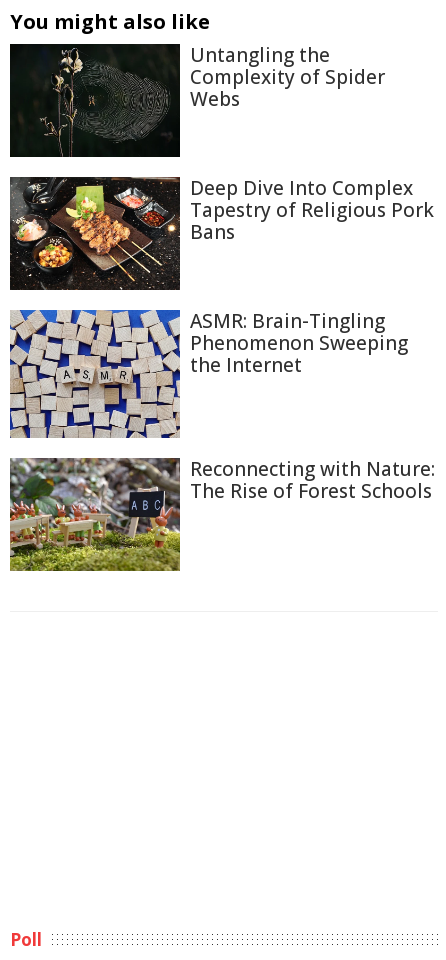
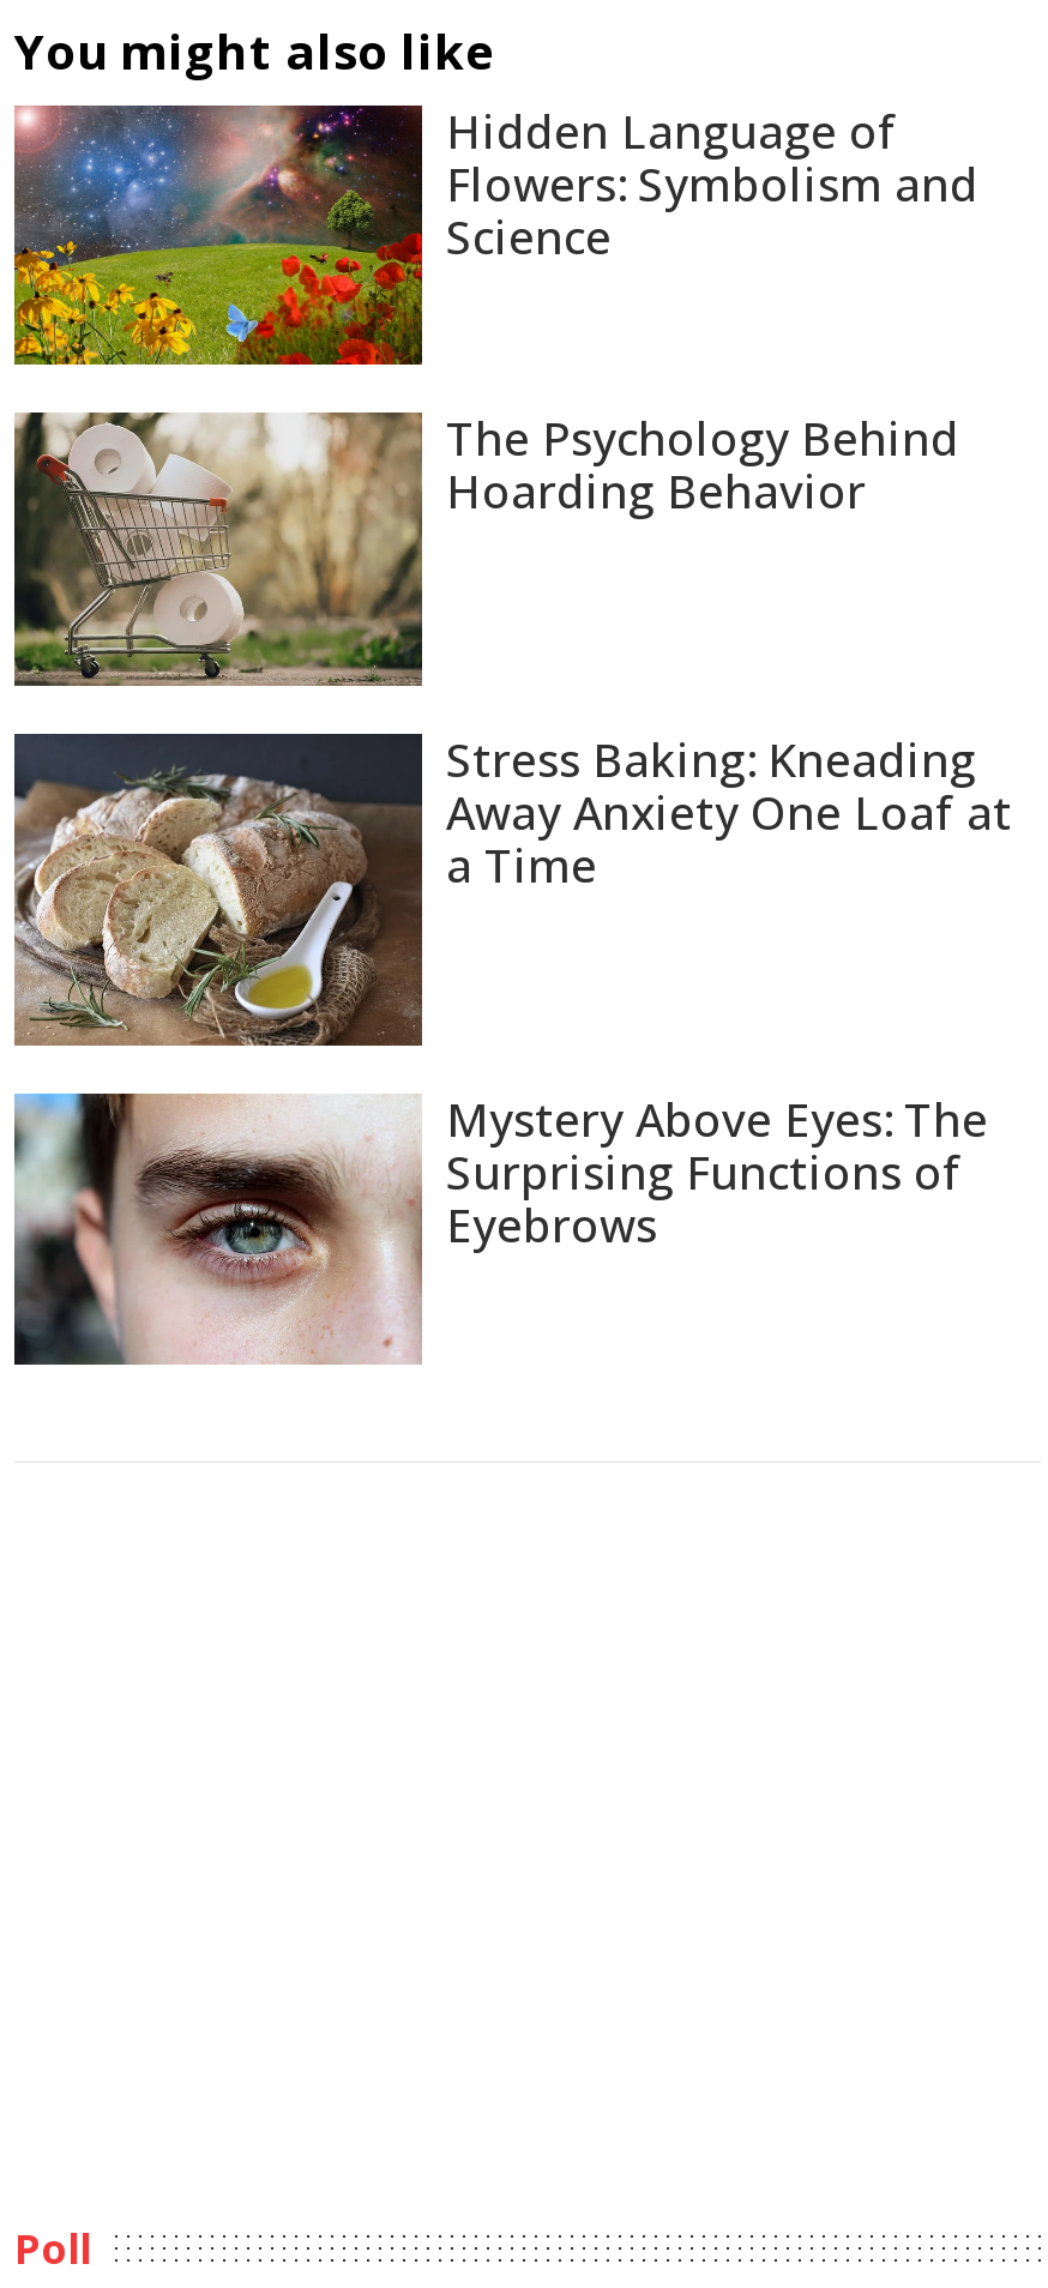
[9,41,385,158] [image] | Untangling the | Complexity of Spider | Webs -> [12,100,978,372] [image] | Hidden Language of | Flowers: Symbolism and | Science
[9,174,434,291] [image] | Deep Dive Into Complex | Tapestry of Religious Pork | Bans -> [12,409,959,691] [image] | The Psychology Behind | Hoarding Behavior
[9,308,408,439] [image] | ASMR: Brain-Tingling | Phenomenon Sweeping | the Internet -> [12,729,1012,1046] [image] | Stress Baking: Kneading | Away Anxiety One Loaf at | a Time
[9,456,435,572] [image] | Reconnecting with Nature: | The Rise of Forest Schools -> [12,1088,988,1367] [image] | Mystery Above Eyes: The | Surprising Functions of | Eyebrows

